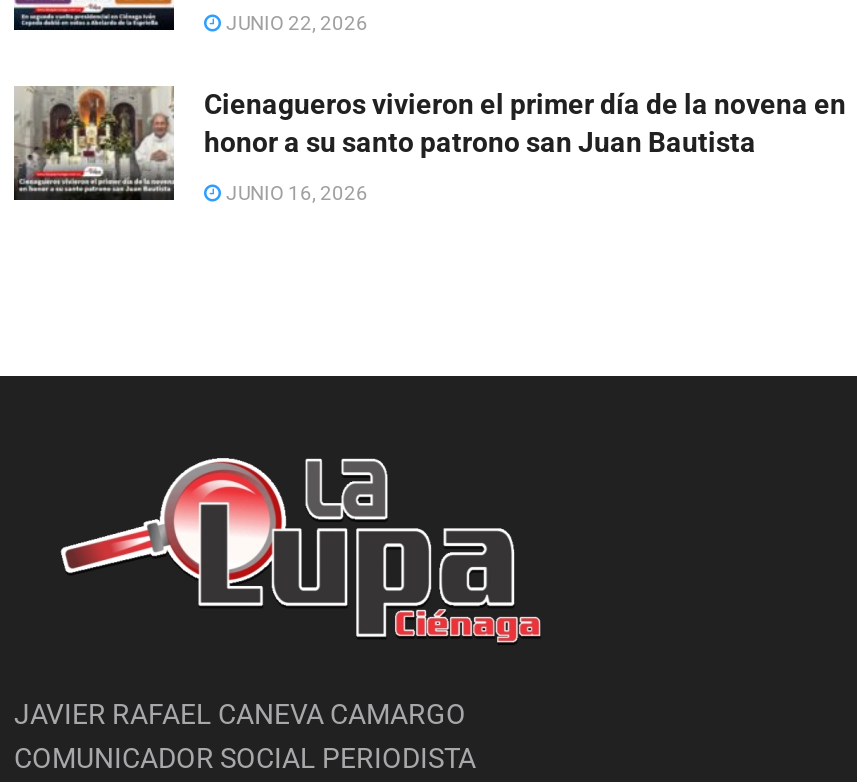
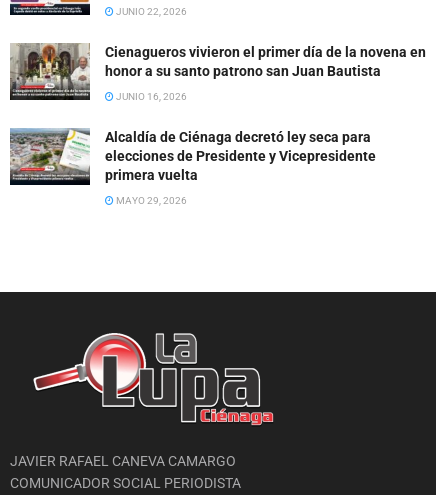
none -> [9,127,376,206] [image] | Alcaldía de Ciénaga decretó ley seca para | elecciones de Presidente y Vicepresidente | primera vuelta | MAYO 29, 2026

